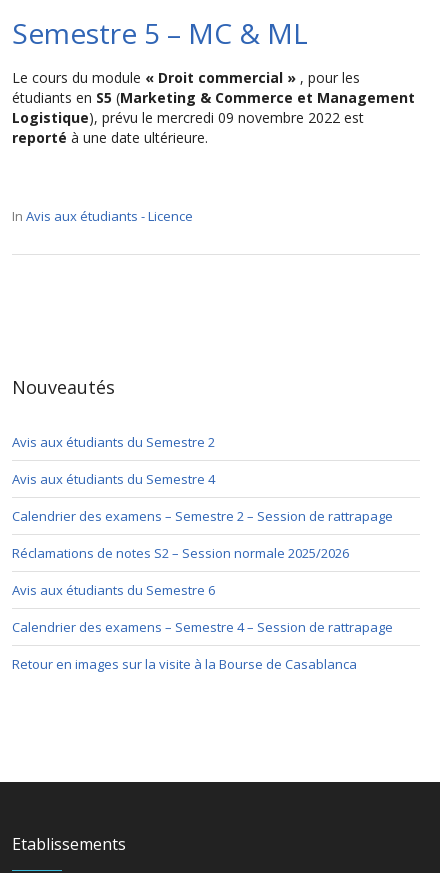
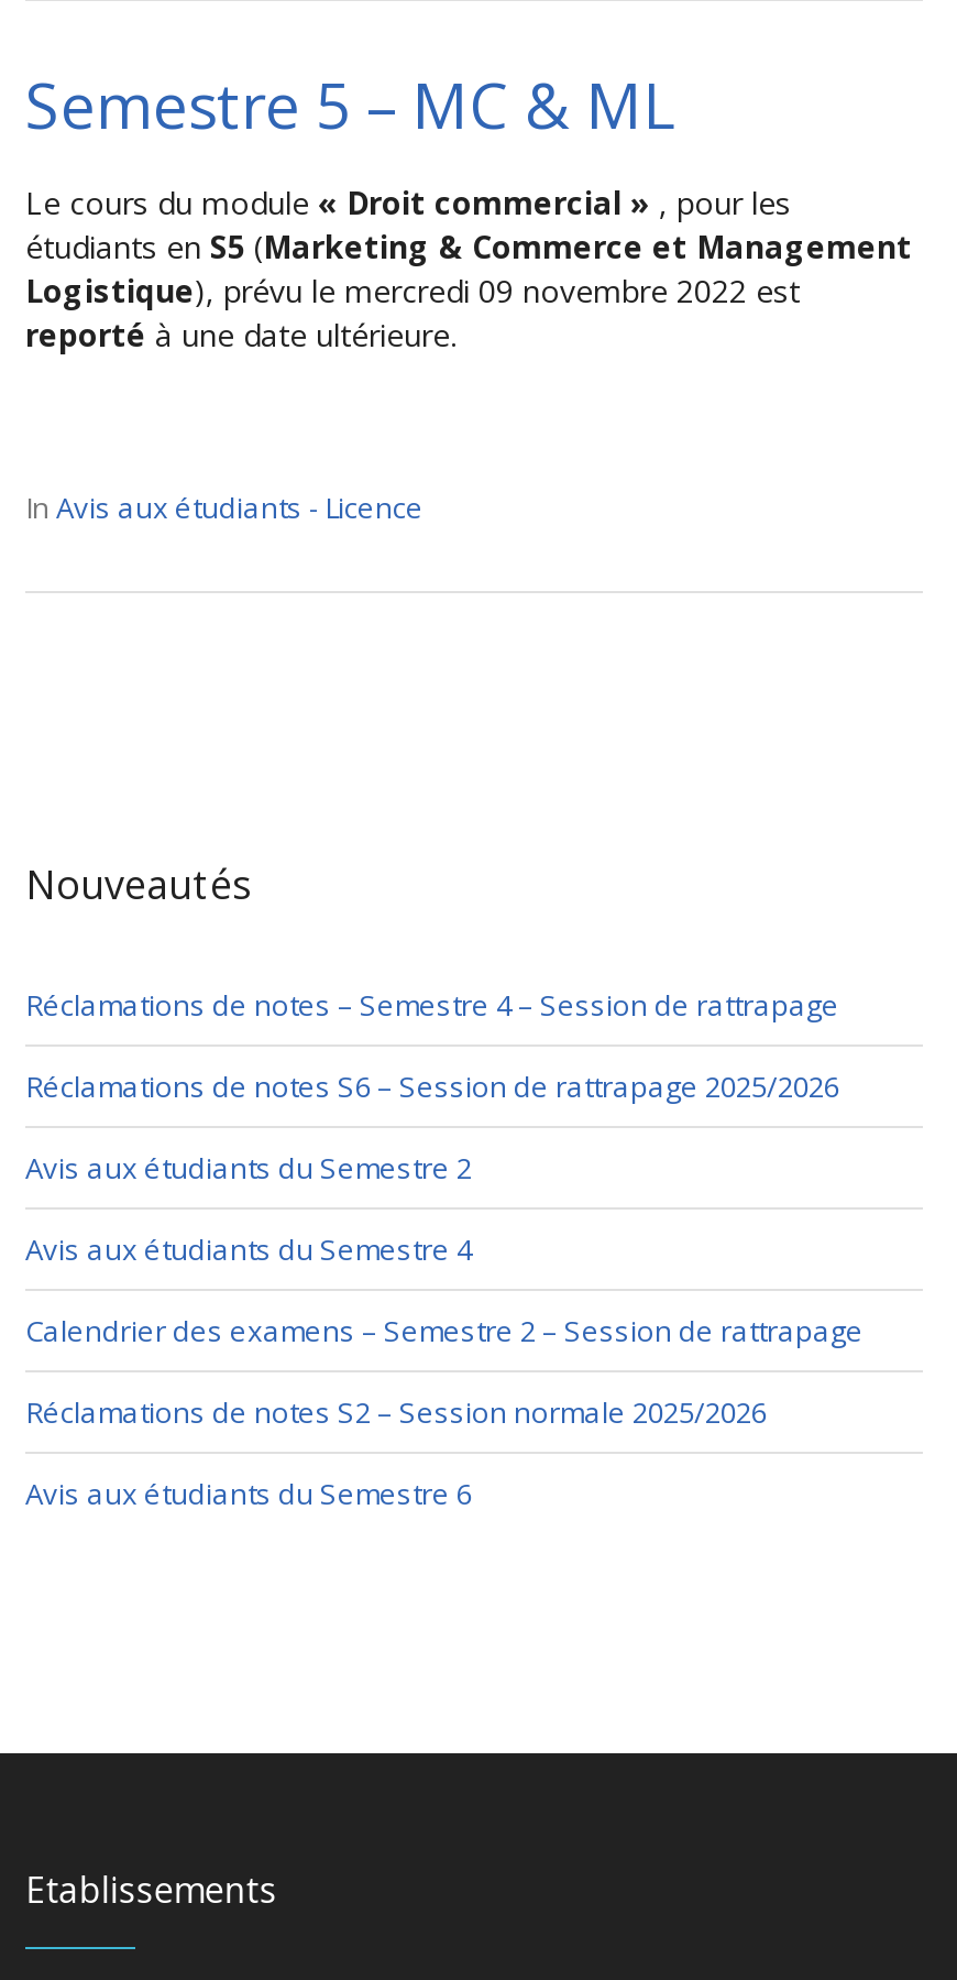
none -> [25,984,839,1105] Réclamations de notes – Semestre 4 – Session de rattrapage | Réclamations de notes S6 – Session de rattrapage 2025/2026
moved [12,433,393,599] -> [25,1147,864,1512]: Avis aux étudiants du Semestre 2 | Avis aux étudiants du Semestre 4 | Calendrier des examens – Semestre 2 – Session de rattrapage | Réclamations de notes S2 – Session normale 2025/2026 | Avis aux étudiants du Semestre 6
[12,618,393,673] Calendrier des examens – Semestre 4 – Session de rattrapage | Retour en images sur la visite à la Bourse de Casablanca -> none

